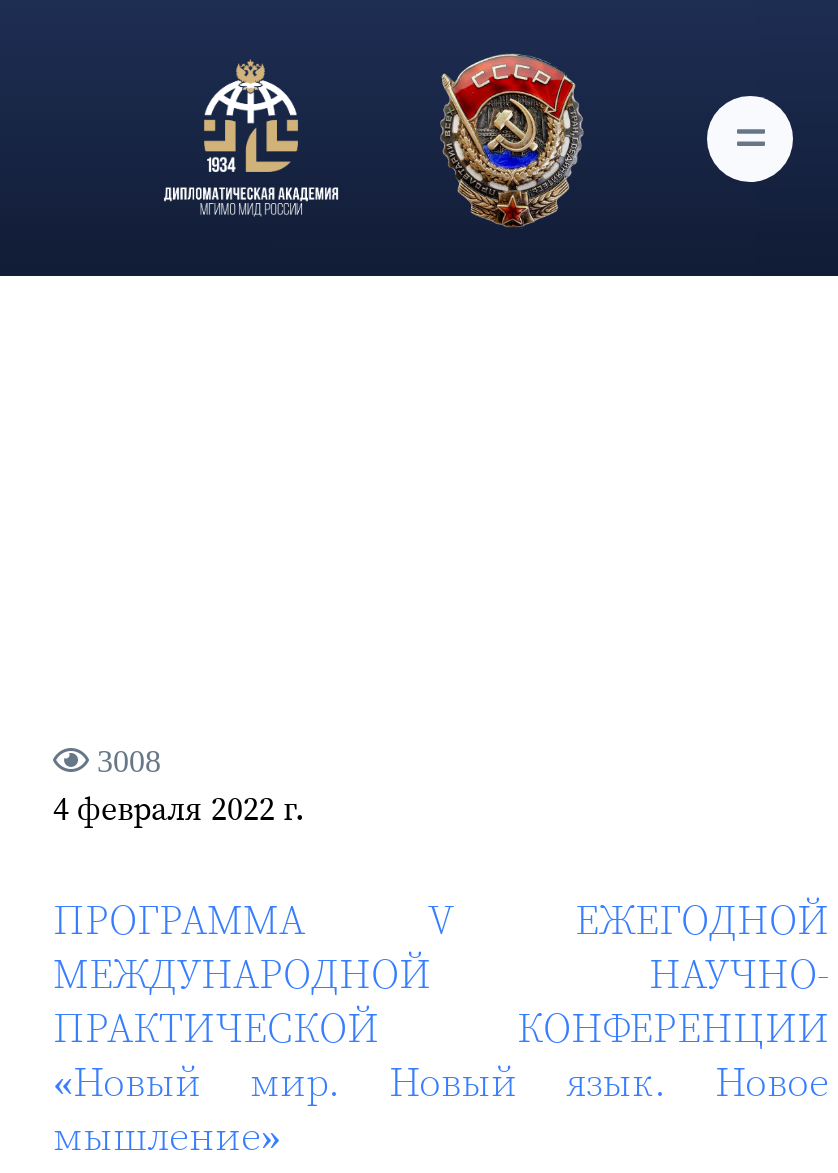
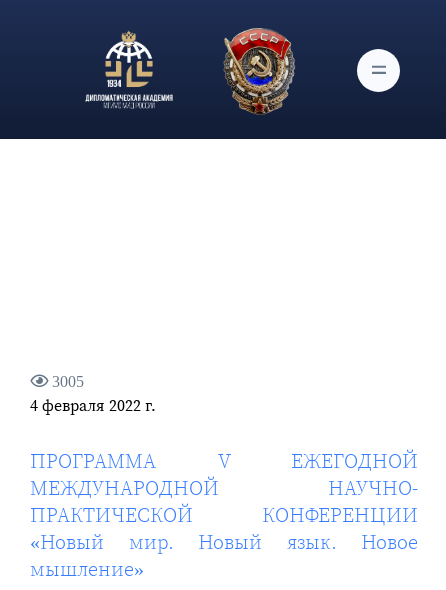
[89,744,161,778] 3008 -> [48,373,84,390] 3005

